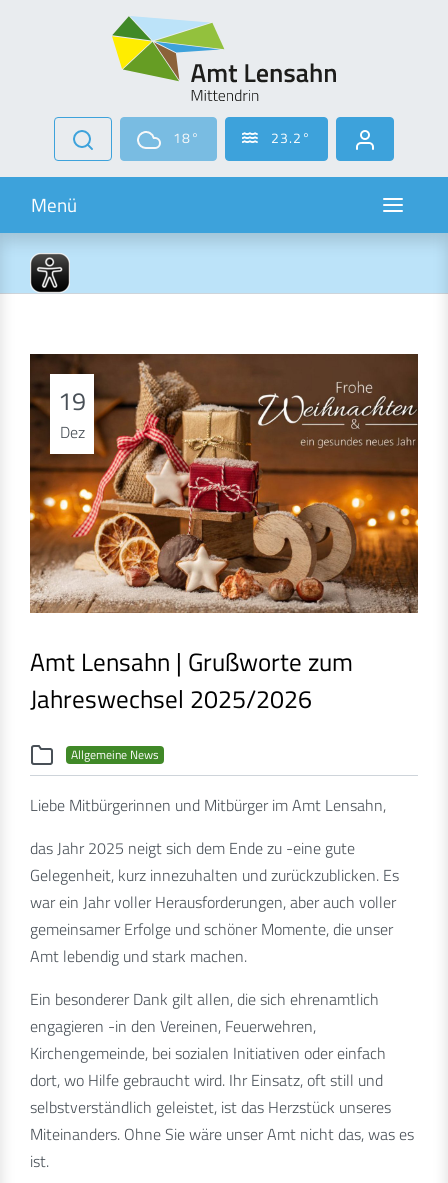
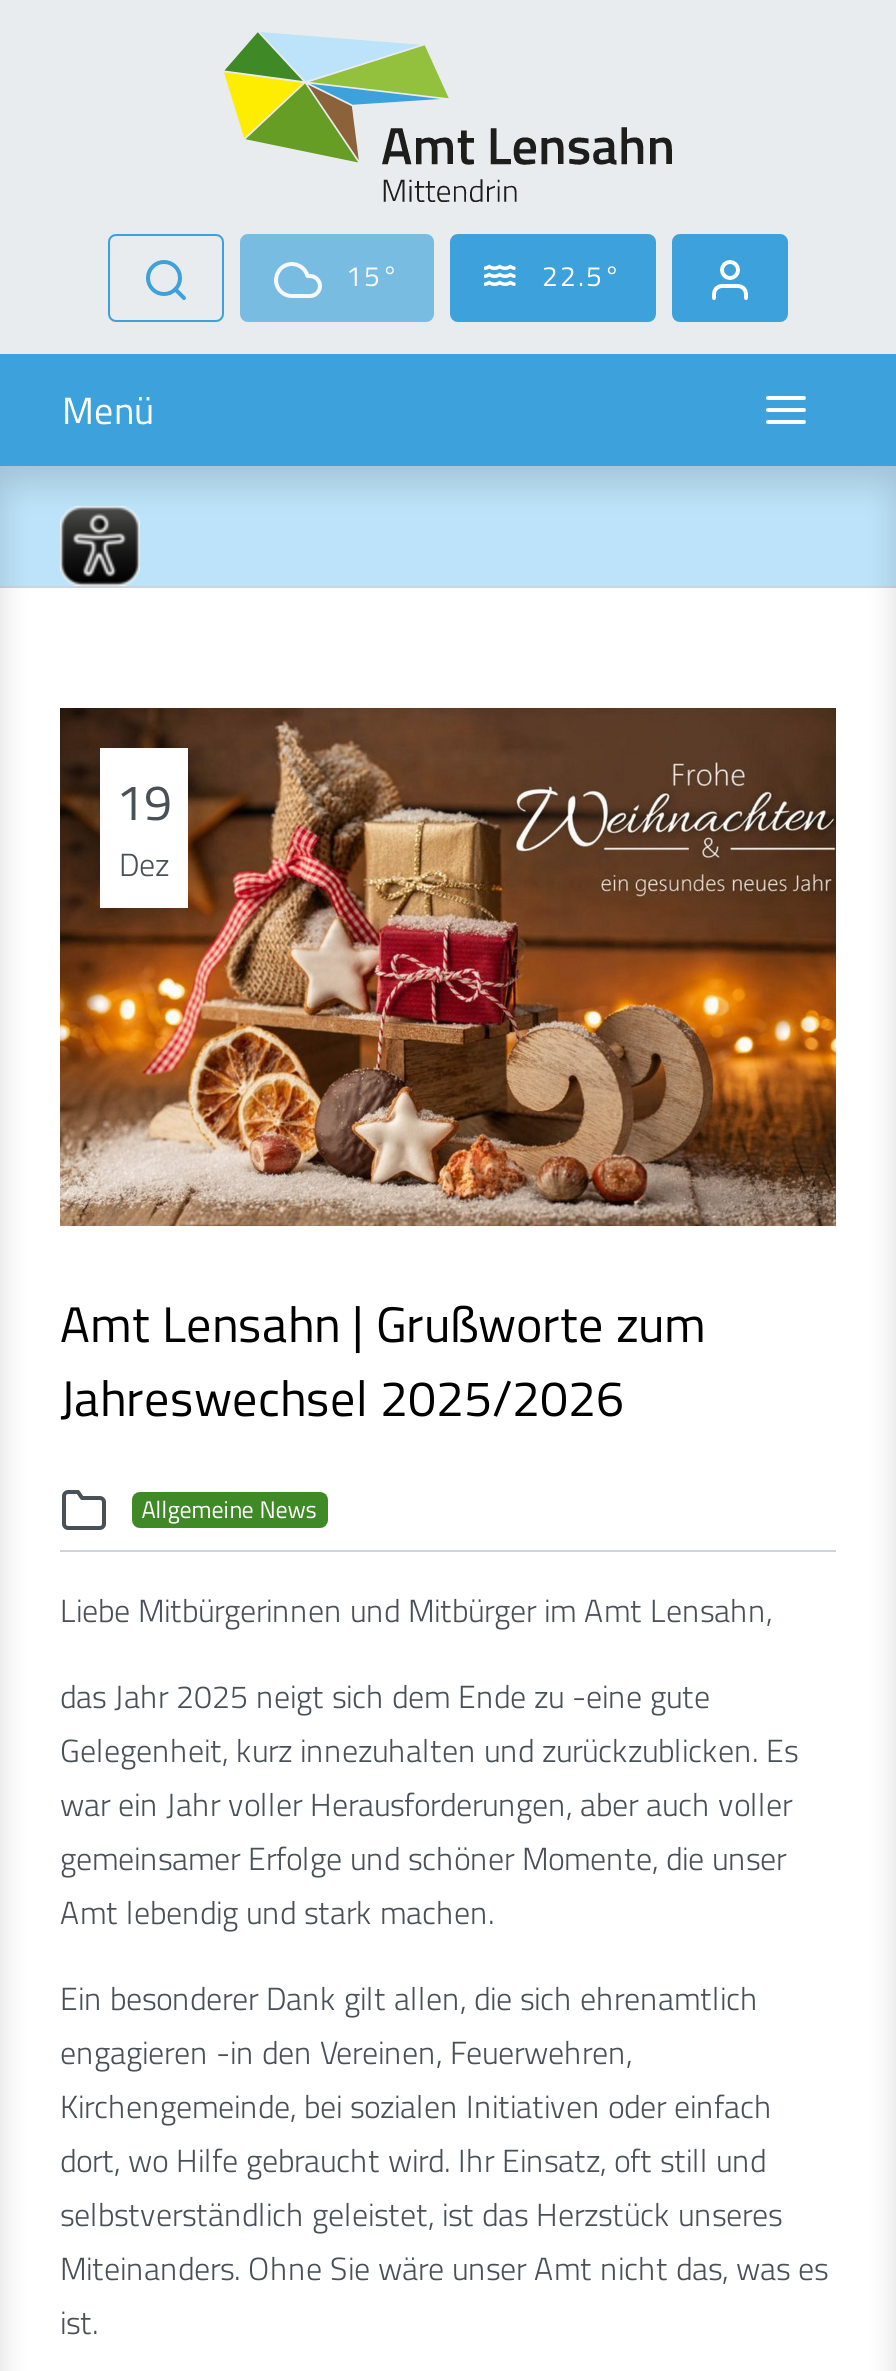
[173,127,200,148] 18° -> [346,255,400,297] 15°
[271,127,311,148] 23.2° -> [542,255,622,297] 22.5°

